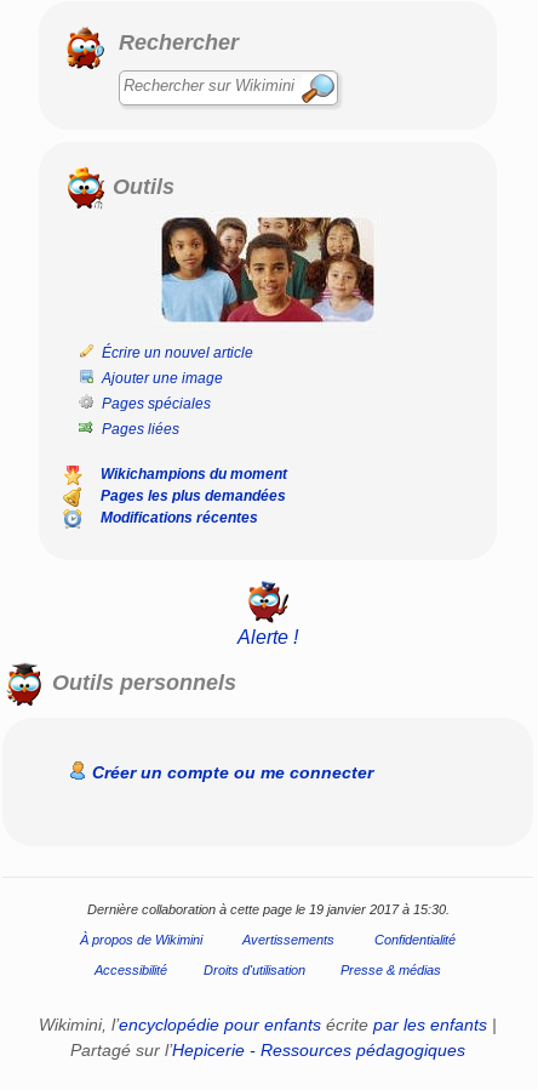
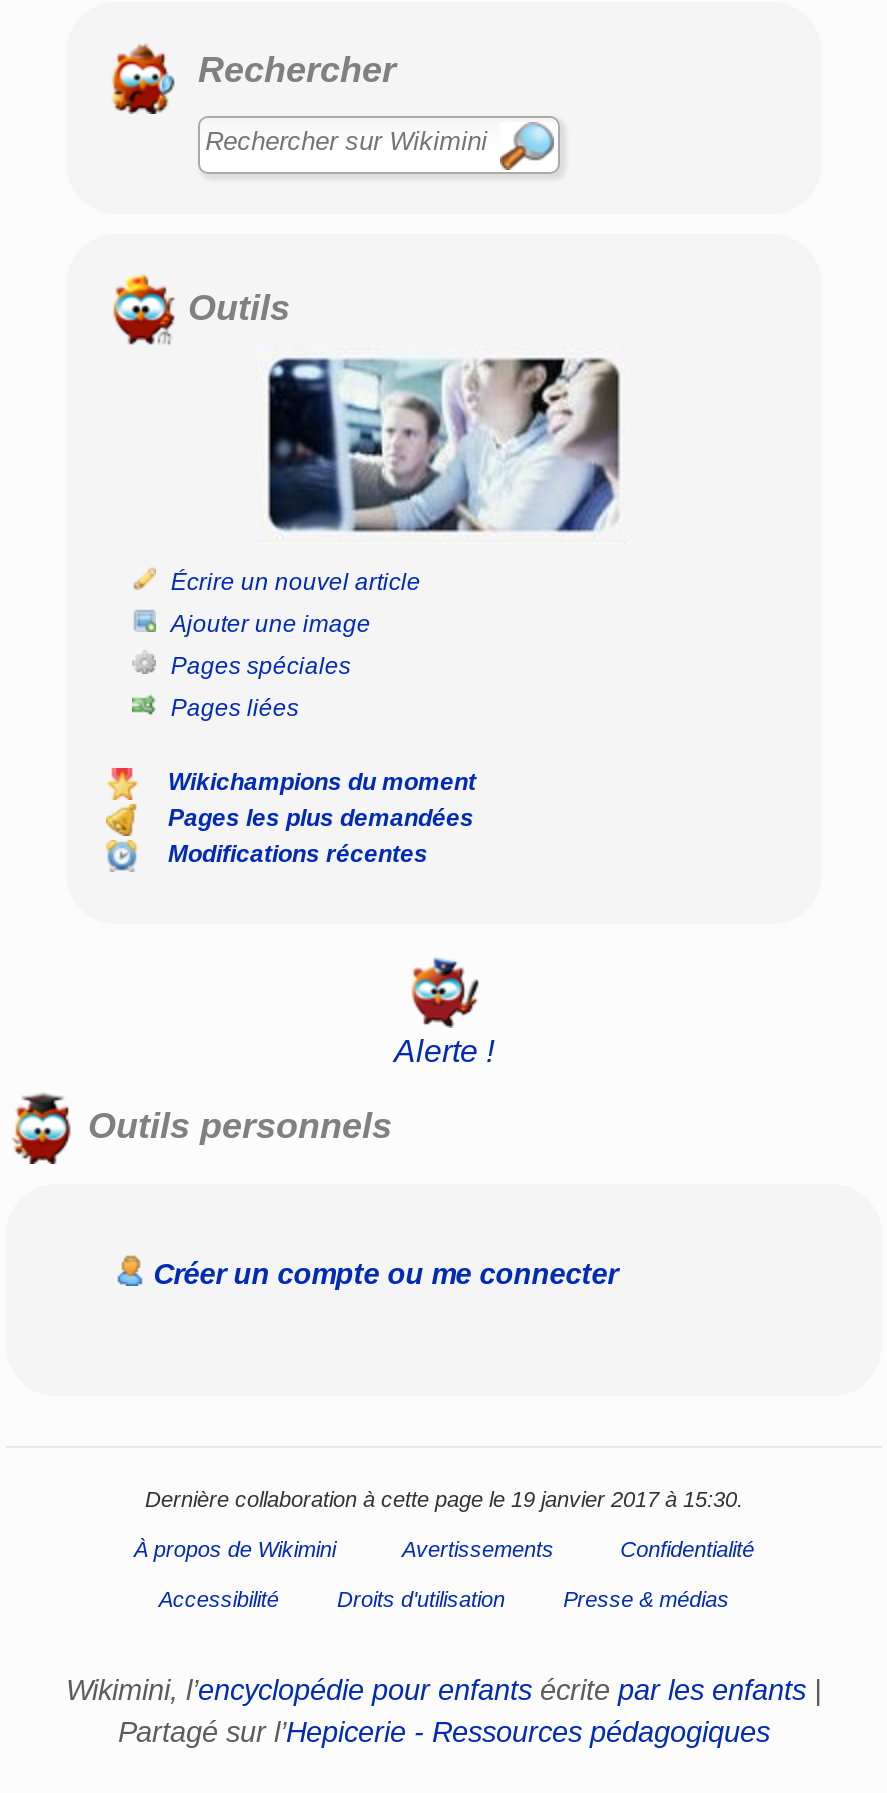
[160,216,374,324] [image] -> [266,356,622,534] [image]

